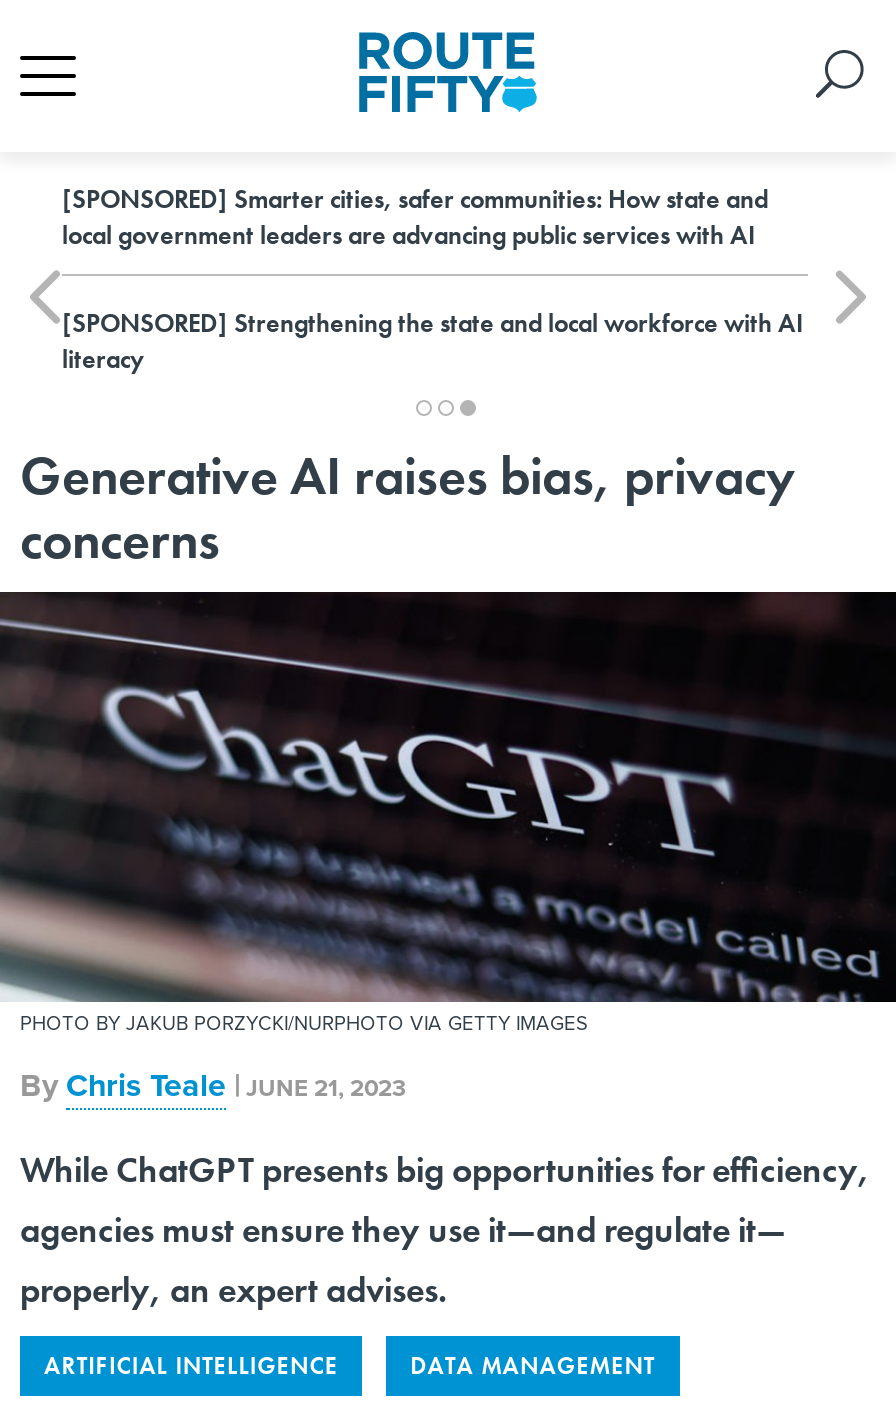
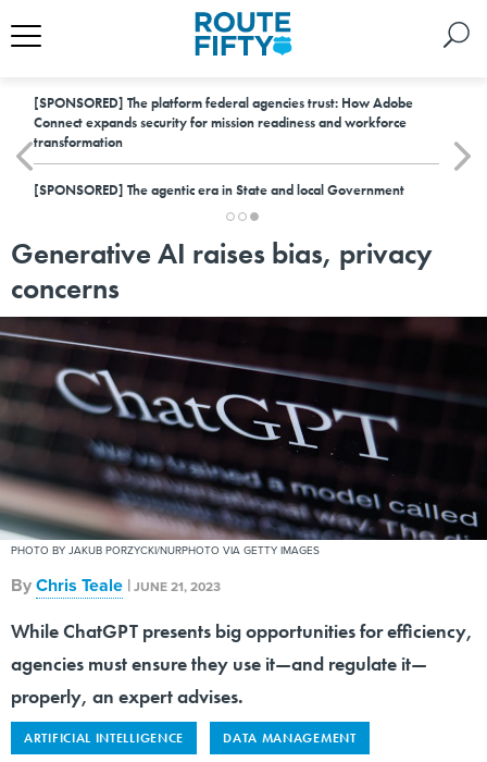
[62,182,768,252] [SPONSORED] Smarter cities, safer communities: How state and | local government leaders are advancing public services with AI -> [34,94,413,151] [SPONSORED] The platform federal agencies trust: How Adobe | Connect expands security for mission readiness and workforce | transformation
[62,306,804,376] [SPONSORED] Strengthening the state and local workforce with AI | literacy -> [34,181,404,199] [SPONSORED] The agentic era in State and local Government

